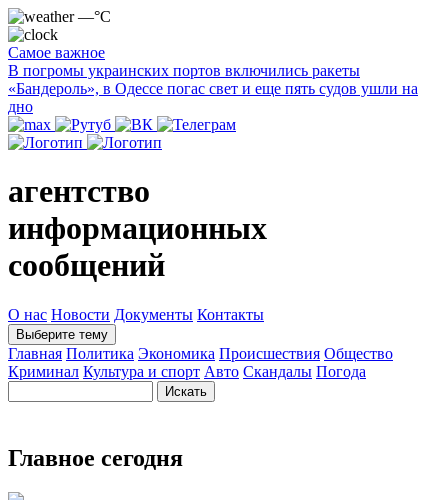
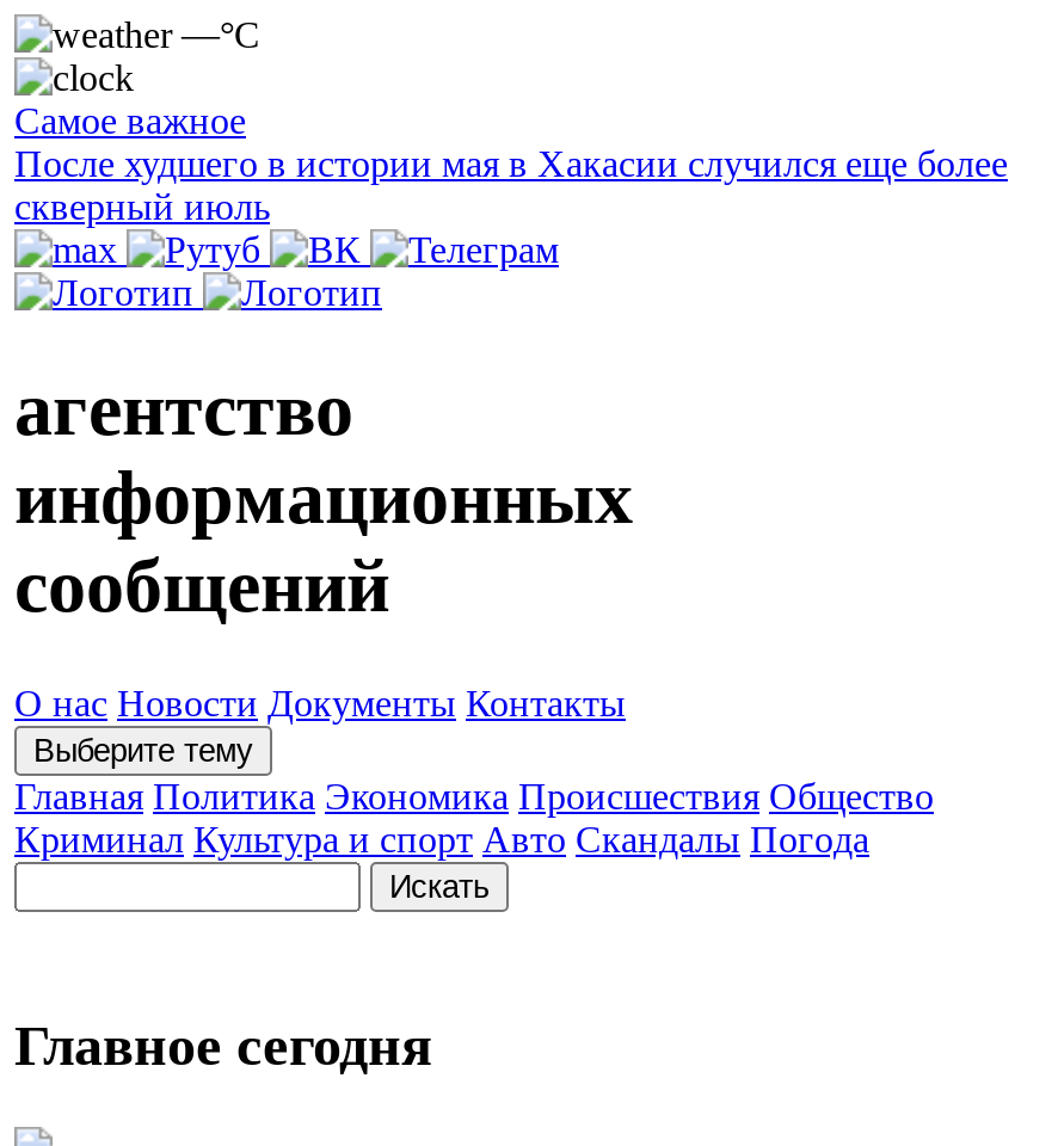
[8,62,418,115] В погромы украинских портов включились ракеты | «Бандероль», в Одессе погас свет и еще пять судов ушли на | дно -> [14,143,1008,227] После худшего в истории мая в Хакасии случился еще более | скверный июль

